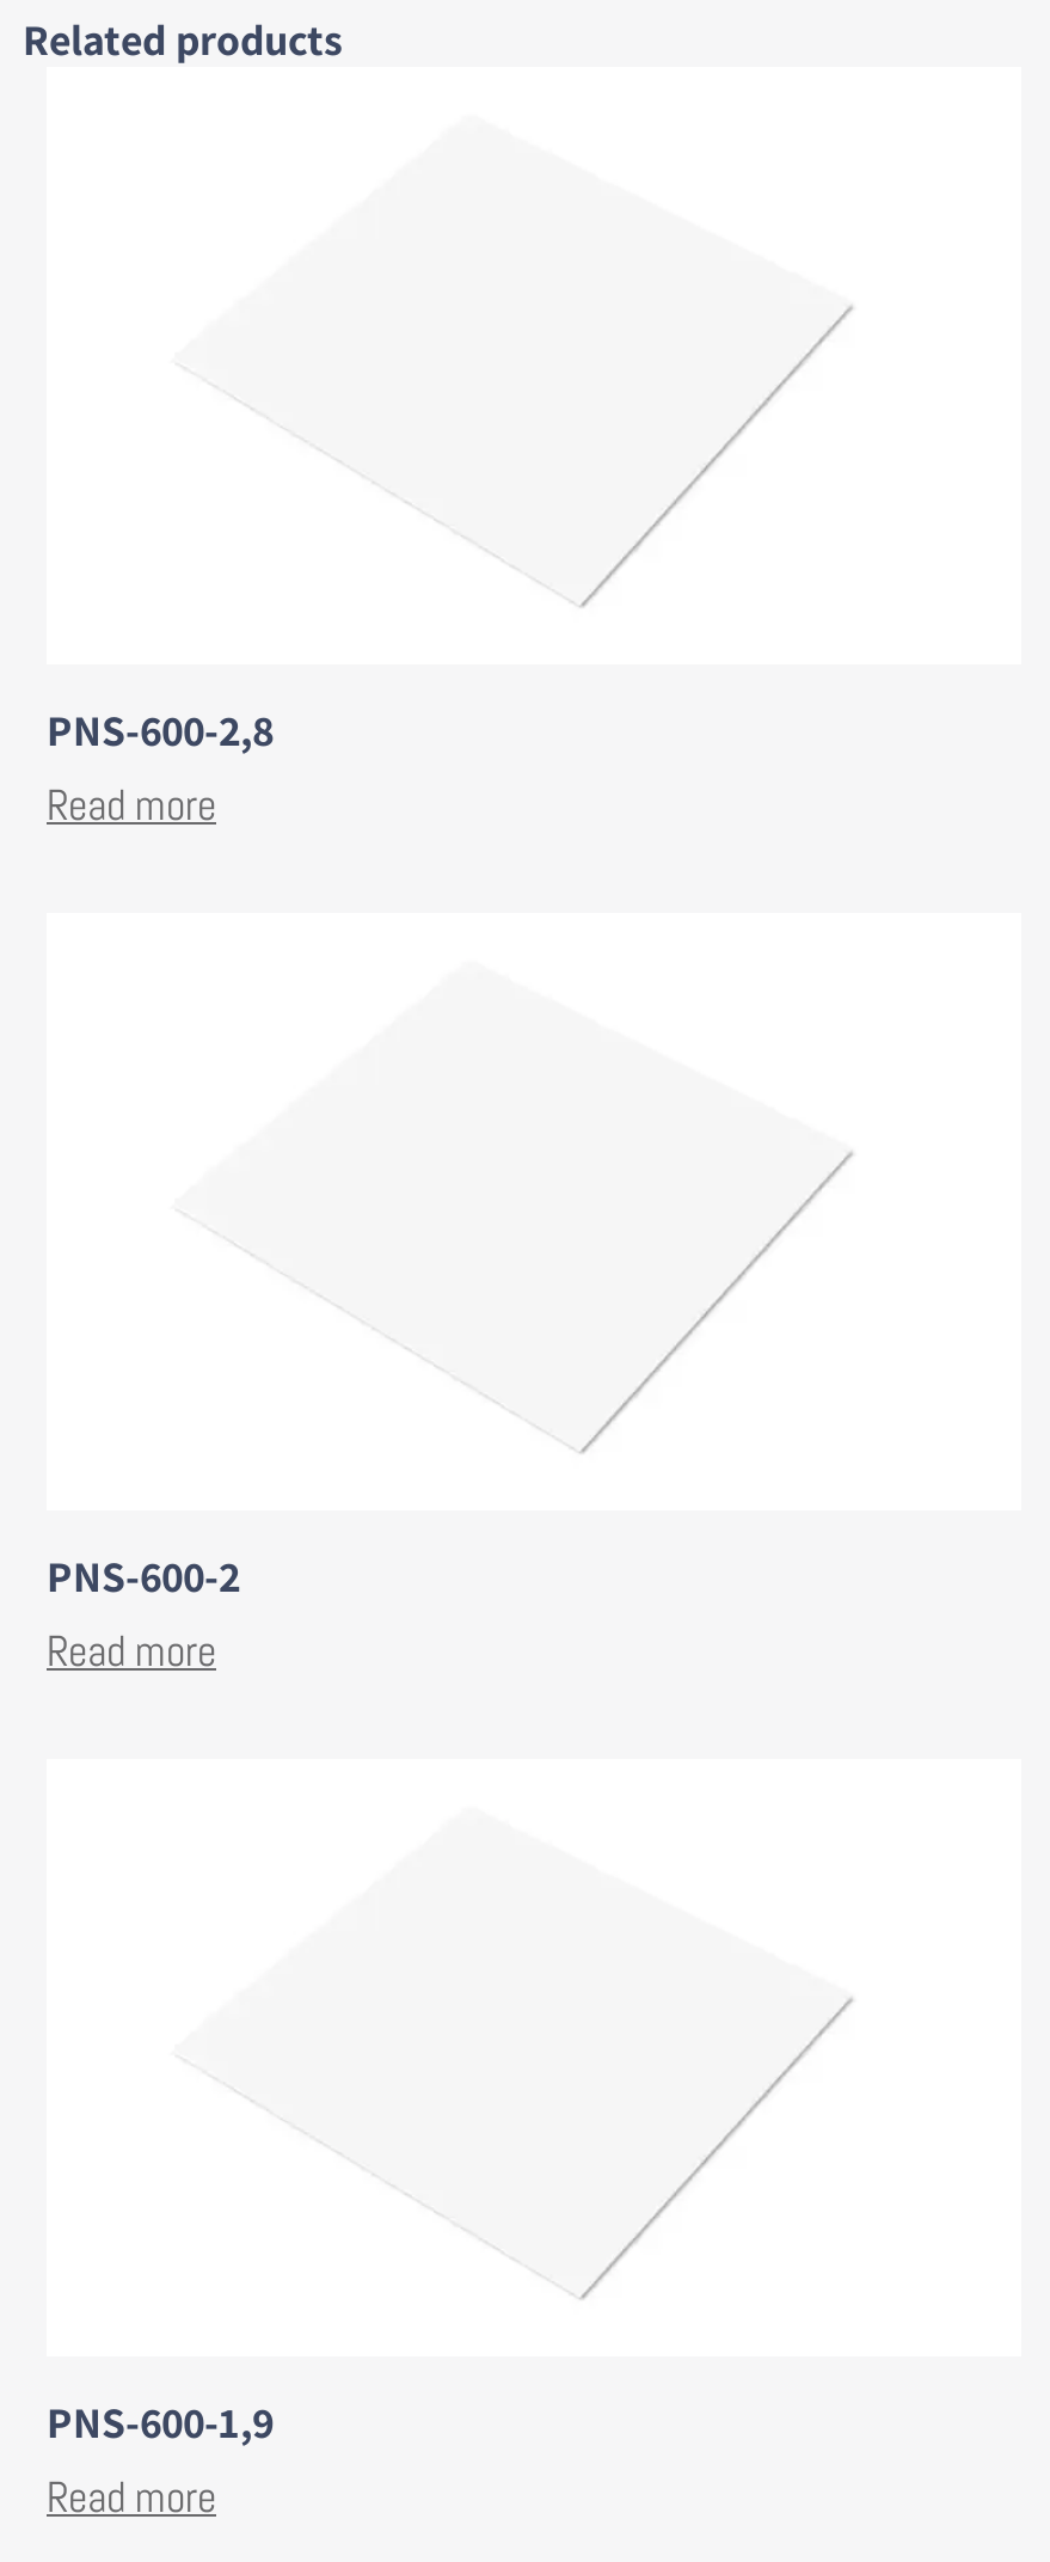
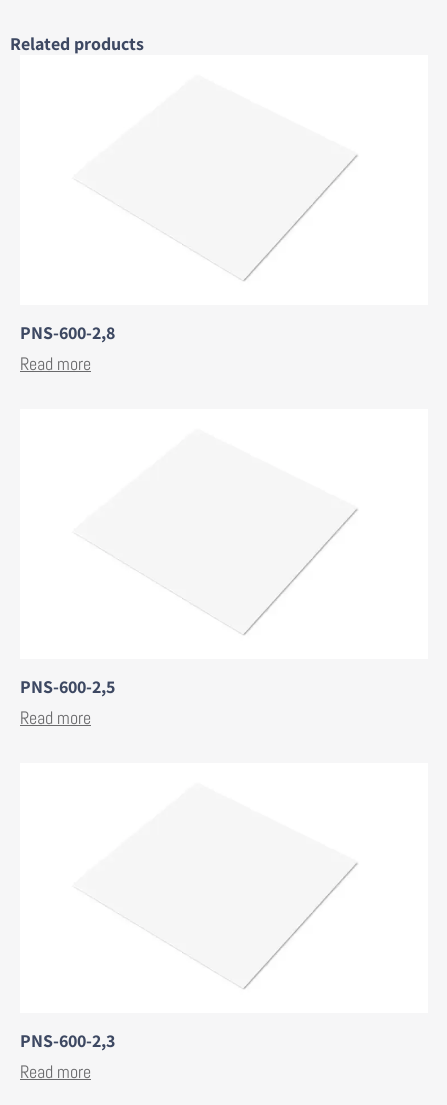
[47,1549,240,1604] PNS-600-2 -> [20,675,115,698] PNS-600-2,5
[47,2395,274,2450] PNS-600-1,9 -> [20,1029,115,1052] PNS-600-2,3

